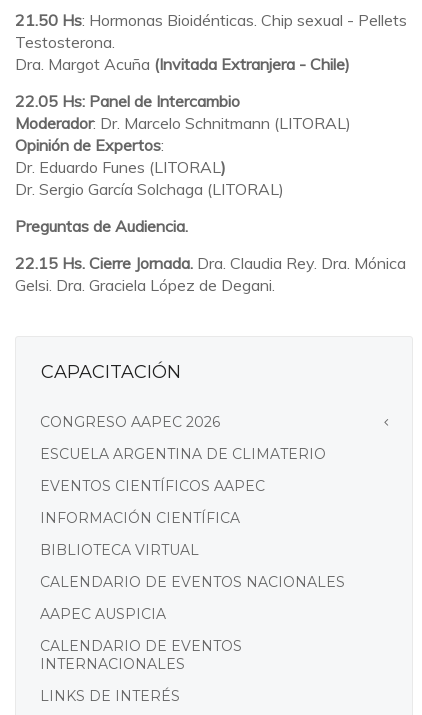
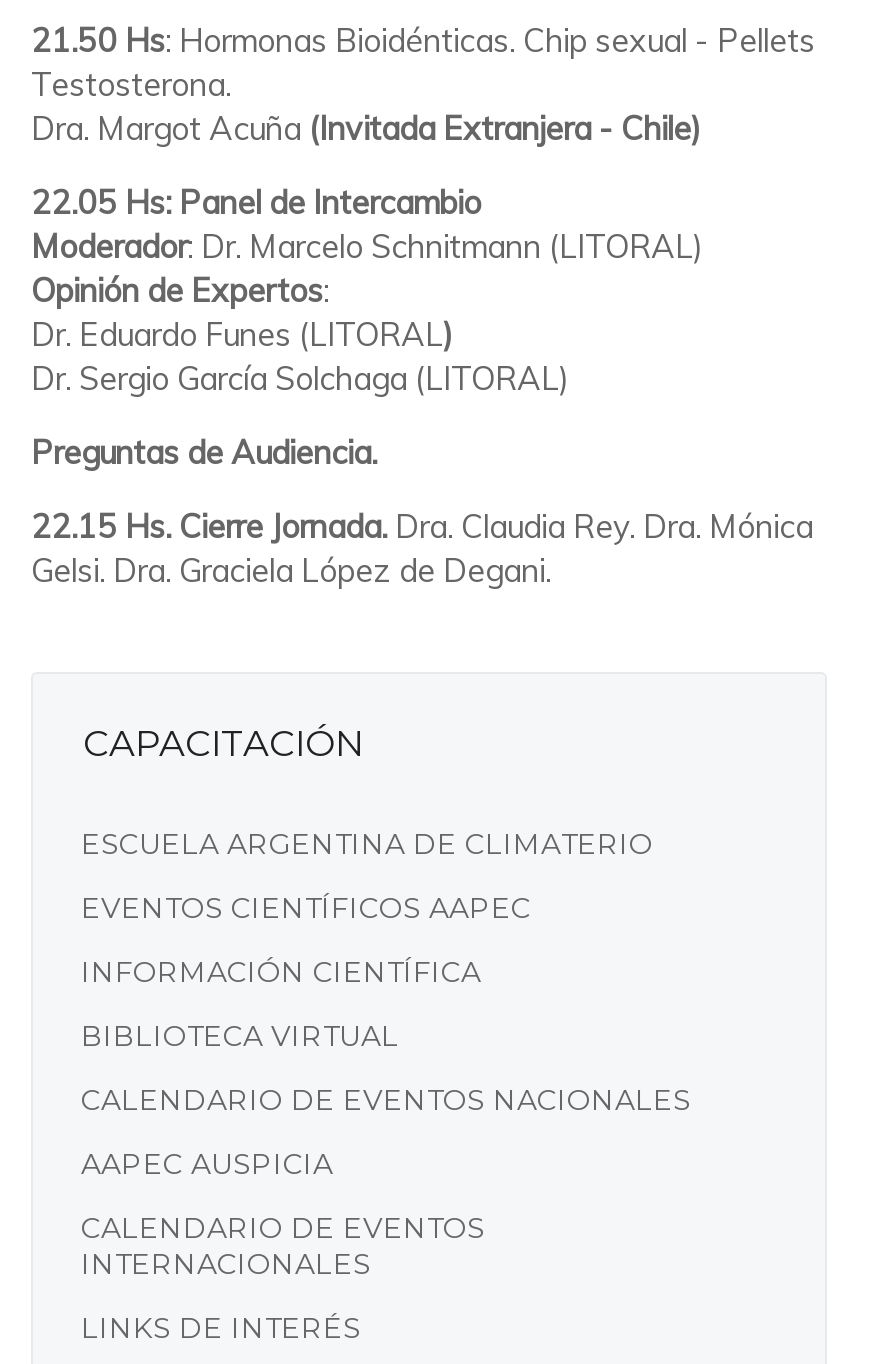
[40,413,220,431] CONGRESO AAPEC 2026 -> none

